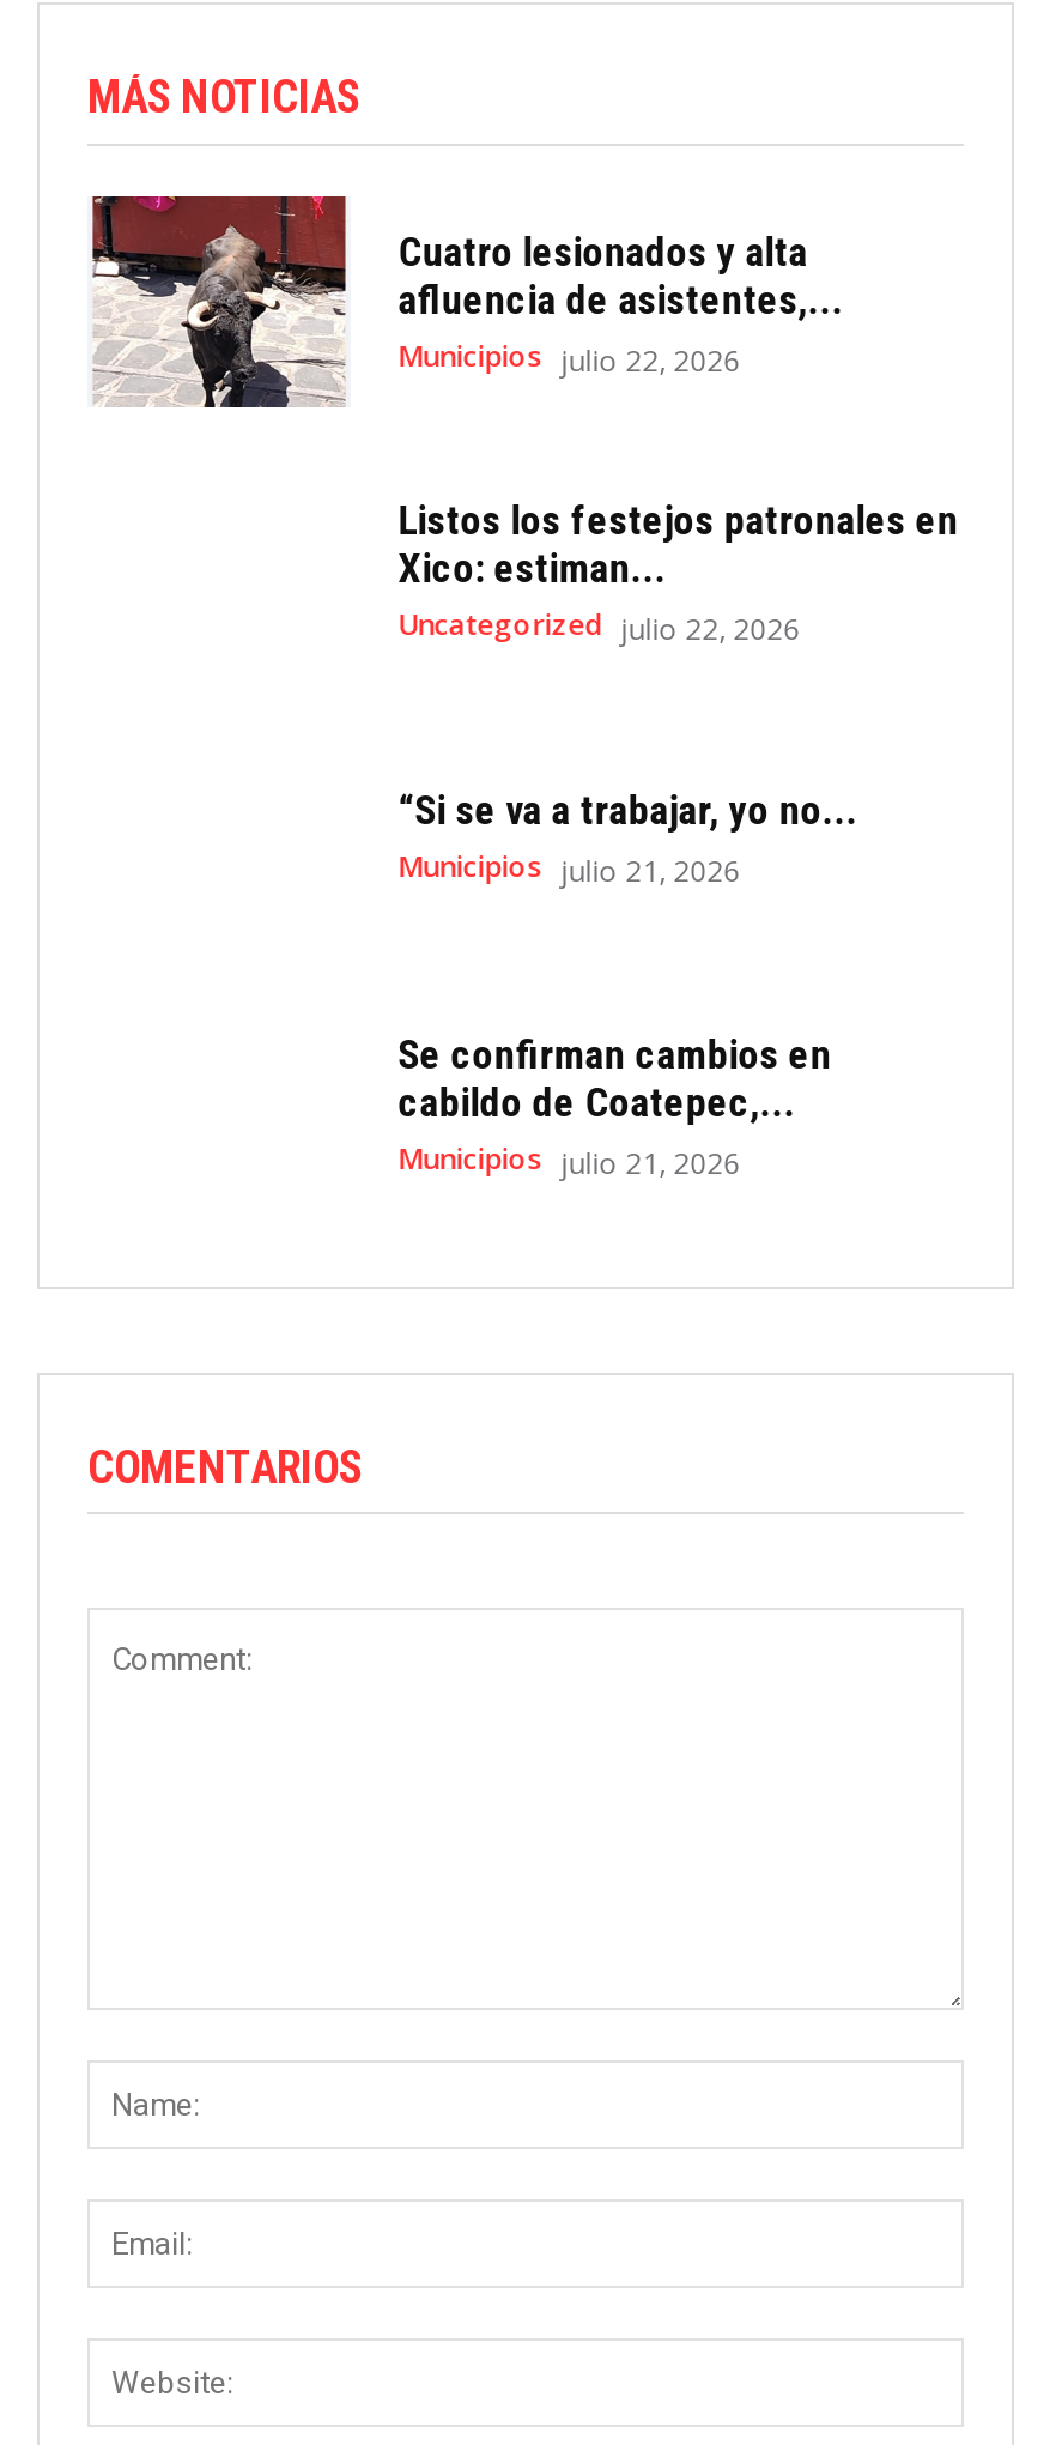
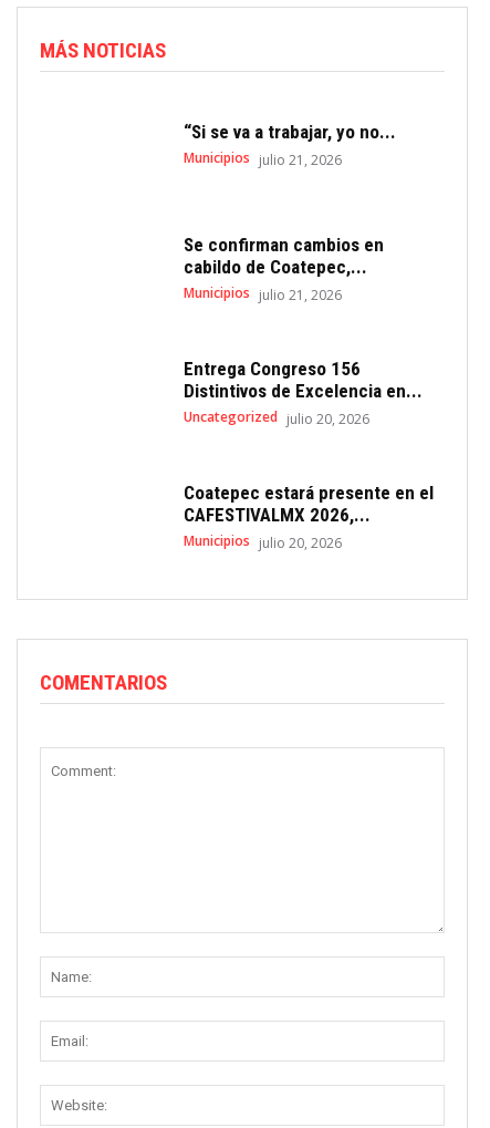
[90,193,959,648] [image] | Cuatro lesionados y alta | afluencia de asistentes,... | Municipios julio 22, 2026 | Listos los festejos patronales en | Xico: estiman... | Uncategorized julio 22, 2026 -> none
moved [398,786,858,1184] -> [183,121,396,304]: “Si se va a trabajar, yo no... | Municipios julio 21, 2026 | Se confirman cambios en | cabildo de Coatepec,... | Municipios julio 21, 2026
none -> [183,357,433,552] Entrega Congreso 156 | Distintivos de Excelencia en... | Uncategorized julio 20, 2026 | Coatepec estará presente en el | CAFESTIVALMX 2026,... | Municipios julio 20, 2026

